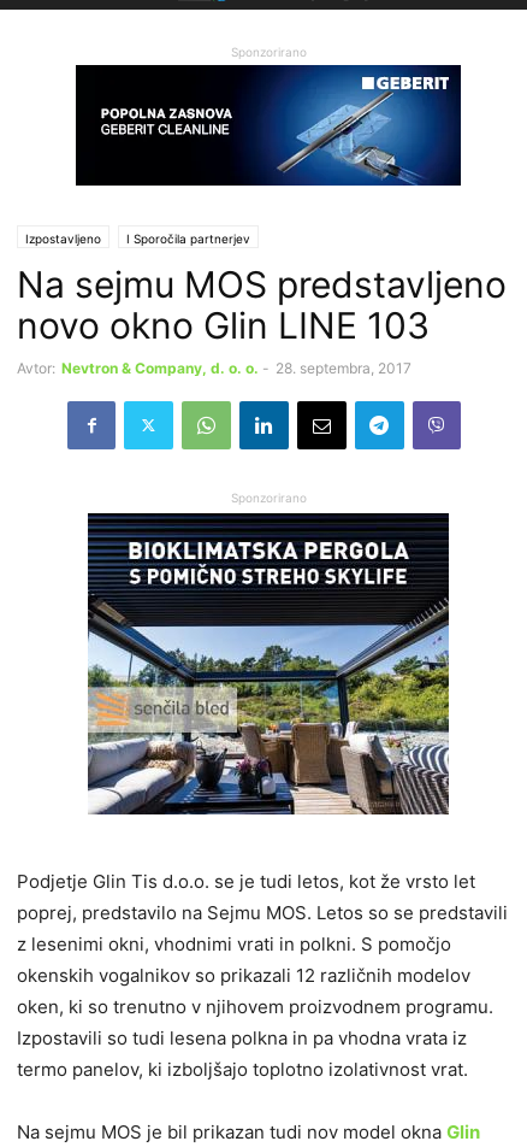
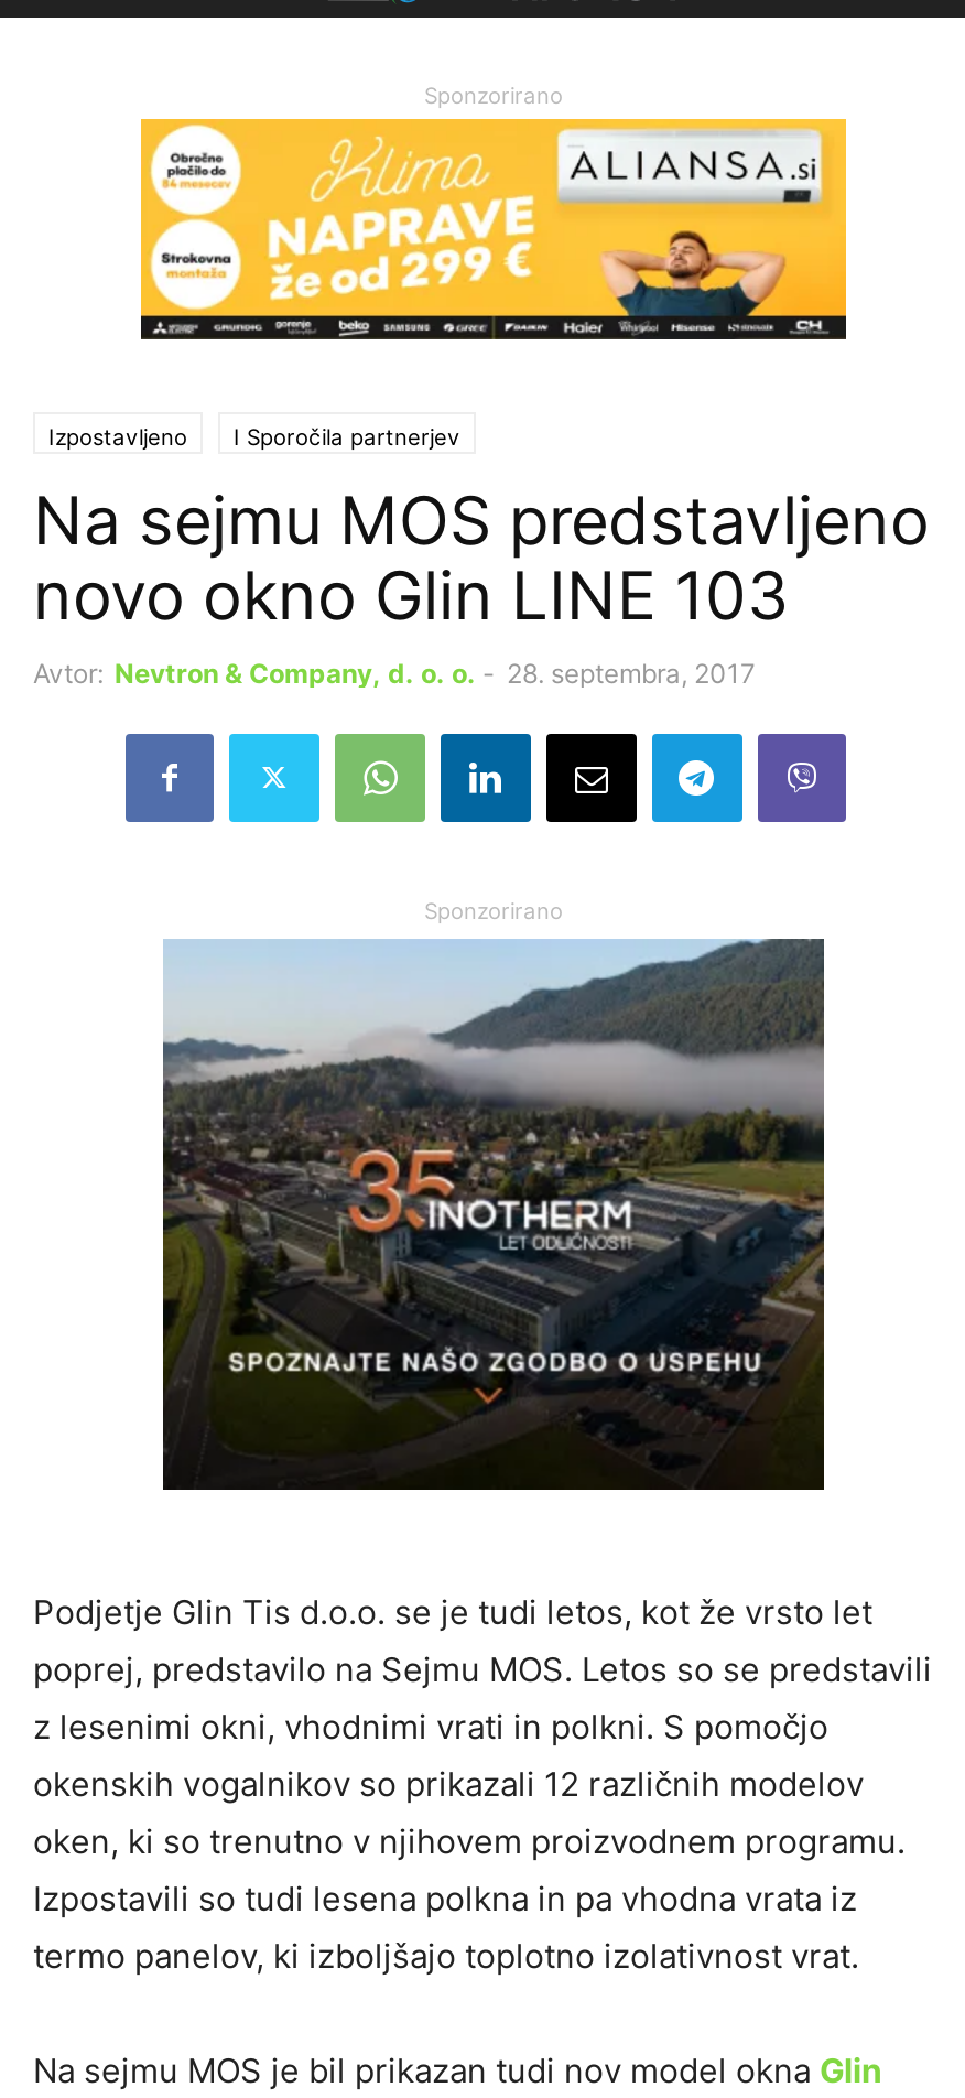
[75,64,462,187] [image] -> [139,117,848,342] [image]
[87,512,450,816] [image] -> [161,937,826,1492] [image]

